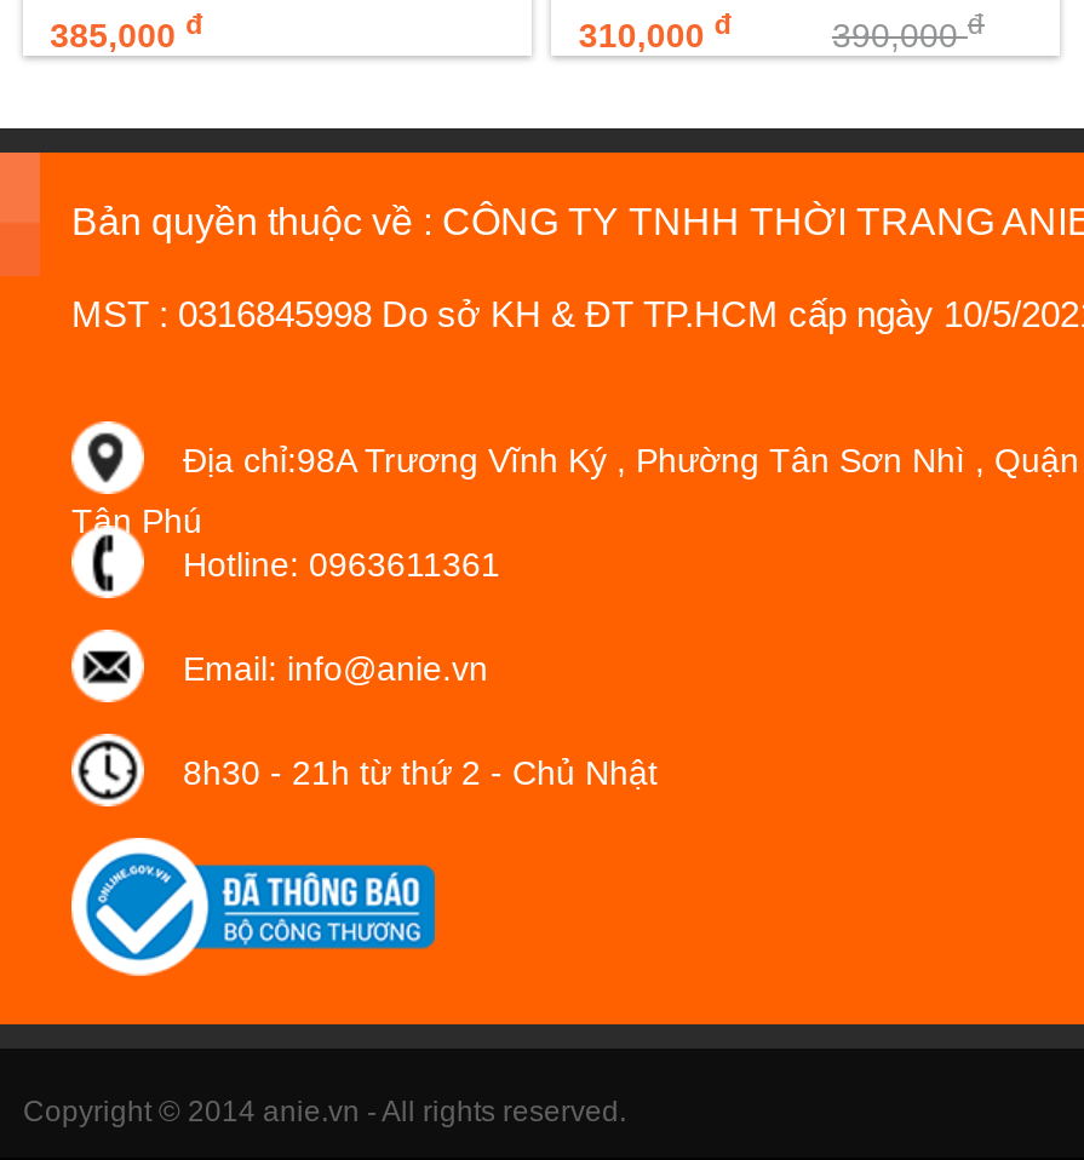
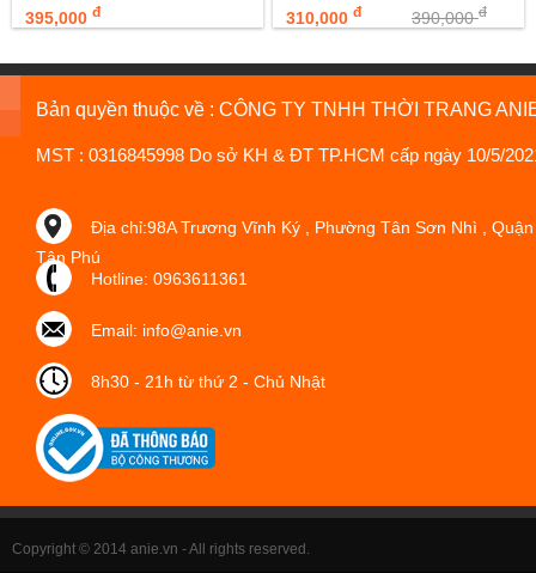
[50,7,203,54] 385,000 đ -> [25,3,101,27] 395,000 đ

